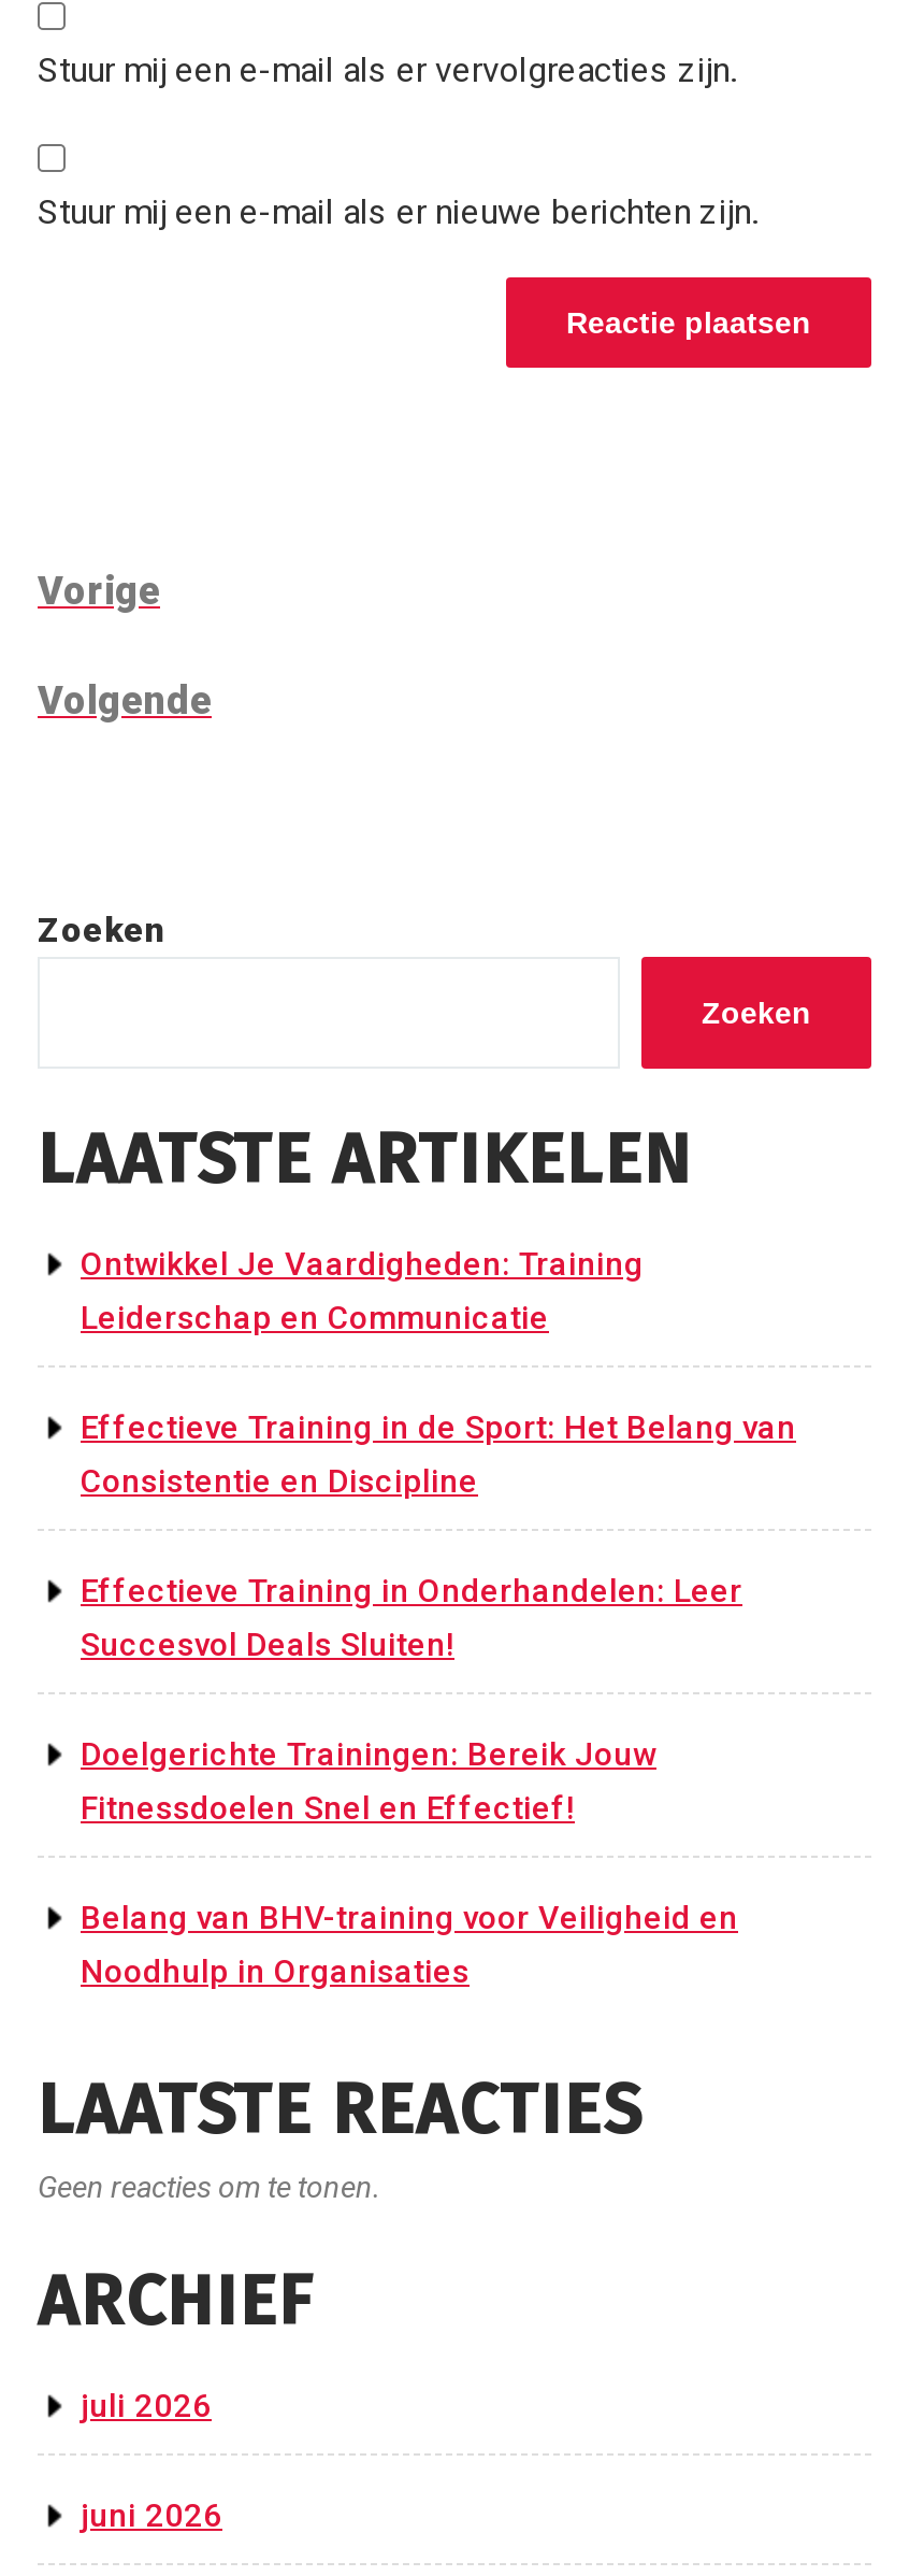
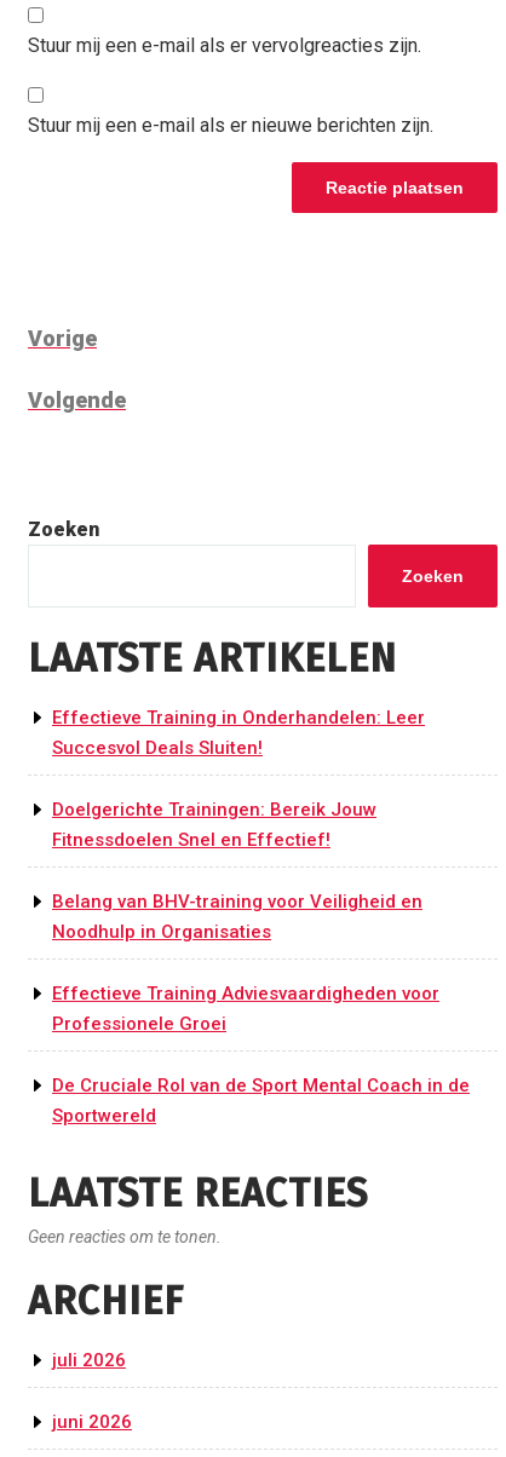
[81,1246,796,1502] Ontwikkel Je Vaardigheden: Training | Leiderschap en Communicatie | Effectieve Training in de Sport: Het Belang van | Consistentie en Discipline -> none
moved [81,1573,742,1992] -> [52,707,425,943]: Effectieve Training in Onderhandelen: Leer | Succesvol Deals Sluiten! | Doelgerichte Trainingen: Bereik Jouw | Fitnessdoelen Snel en Effectief! | Belang van BHV-training voor Veiligheid en | Noodhulp in Organisaties
none -> [52,983,470,1127] Effectieve Training Adviesvaardigheden voor | Professionele Groei | De Cruciale Rol van de Sport Mental Coach in de | Sportwereld

